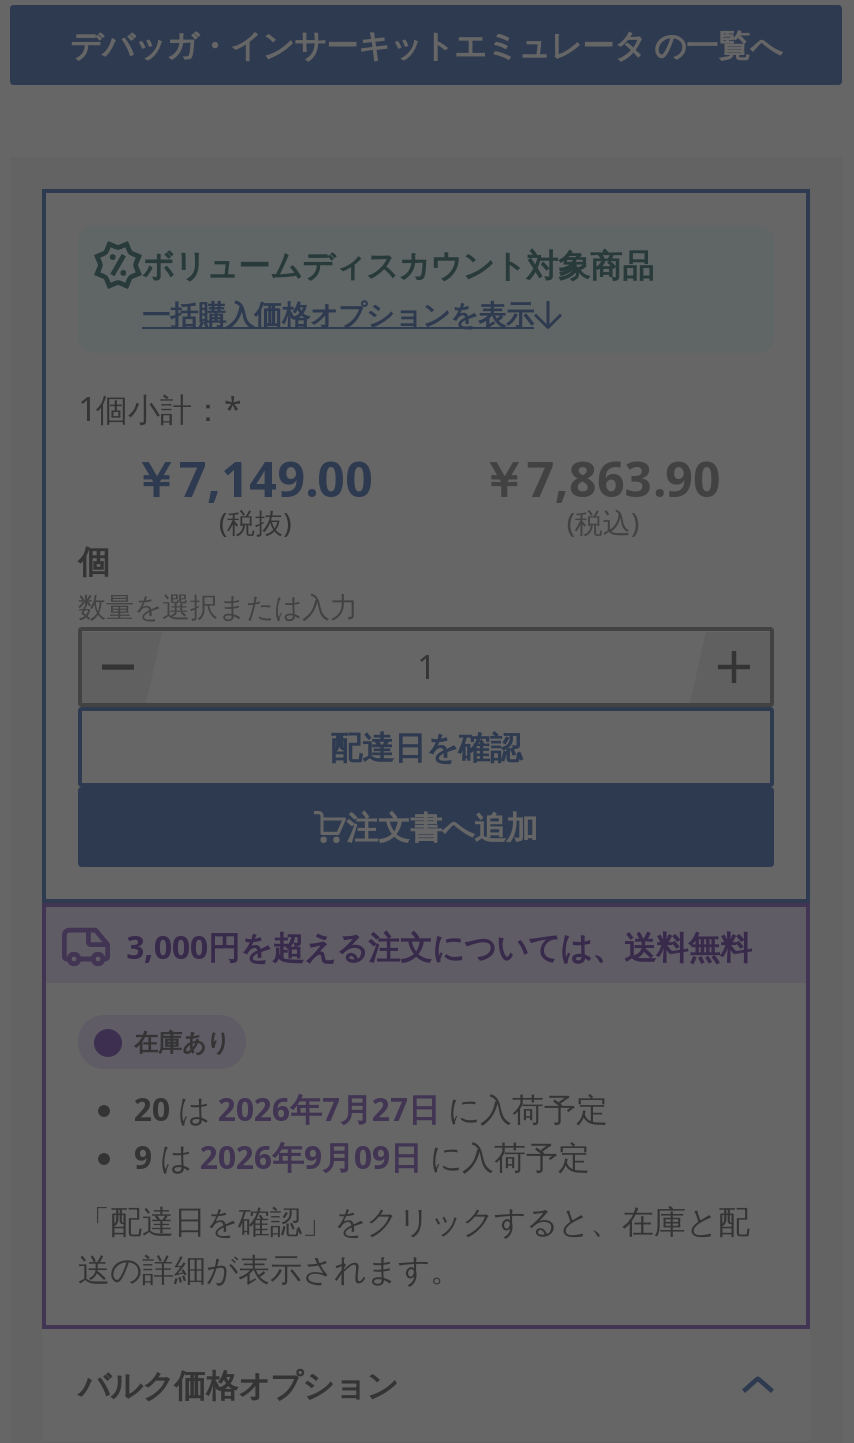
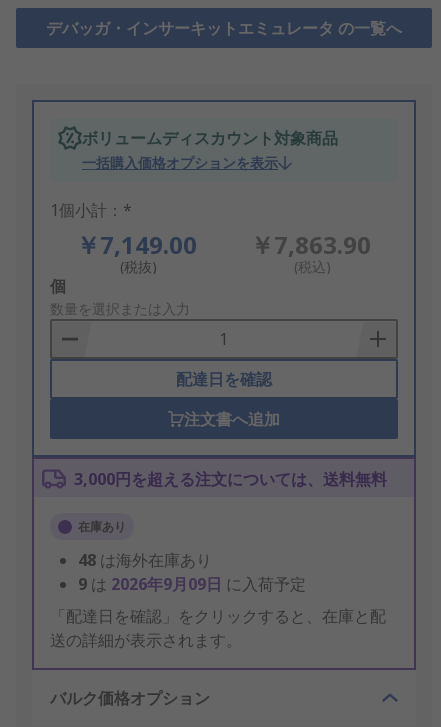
[134,1088,608,1132] 20は2026年7月27日に入荷予定 -> [78,549,212,571] 48は海外在庫あり

